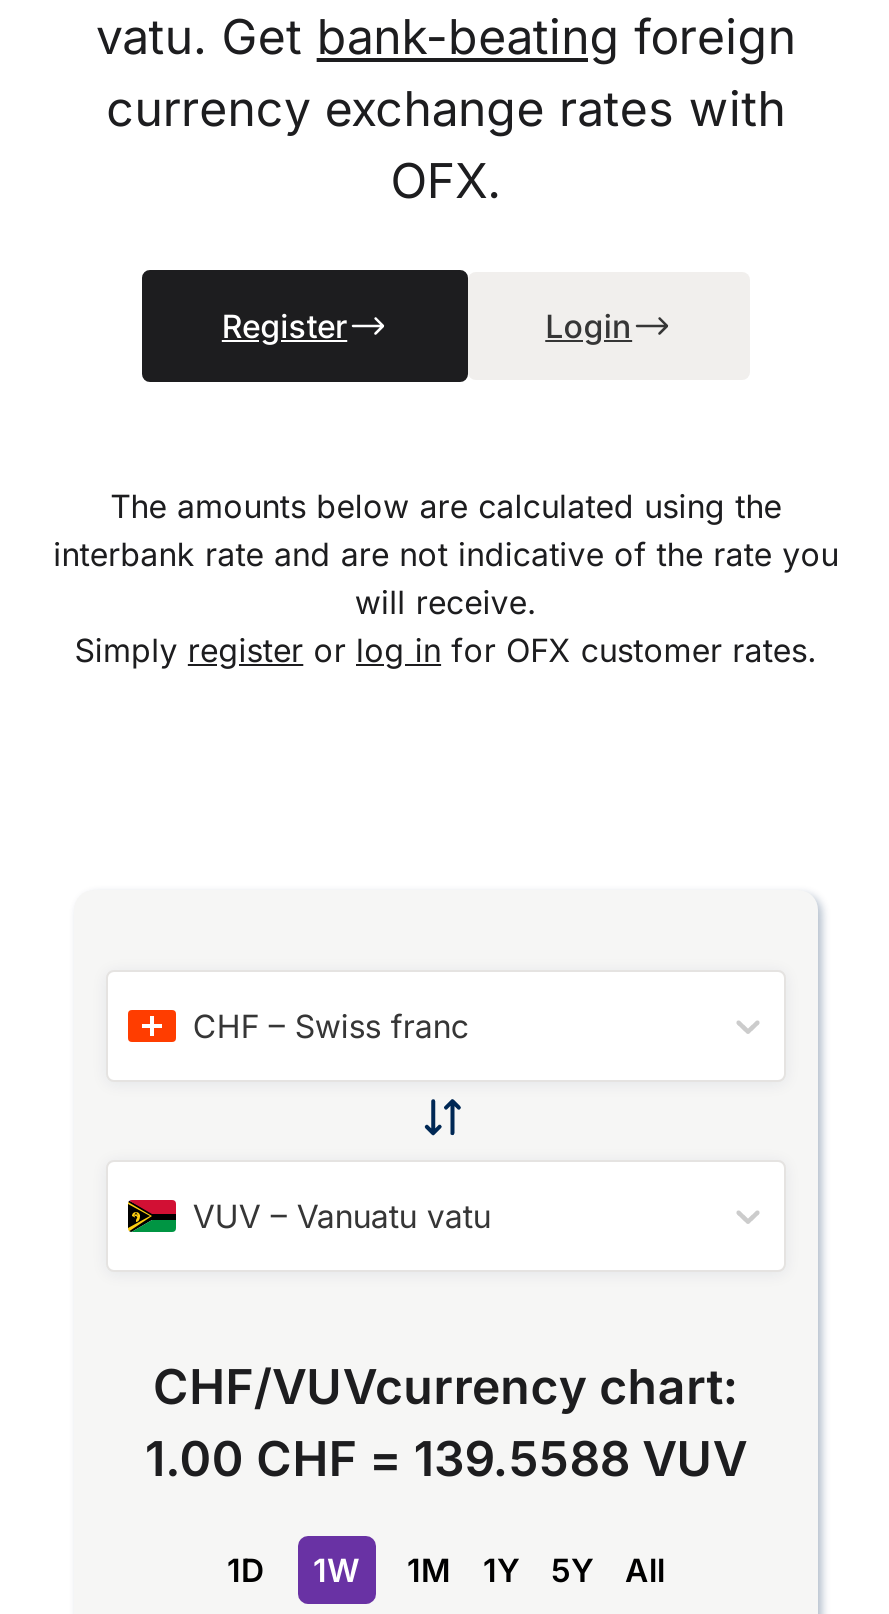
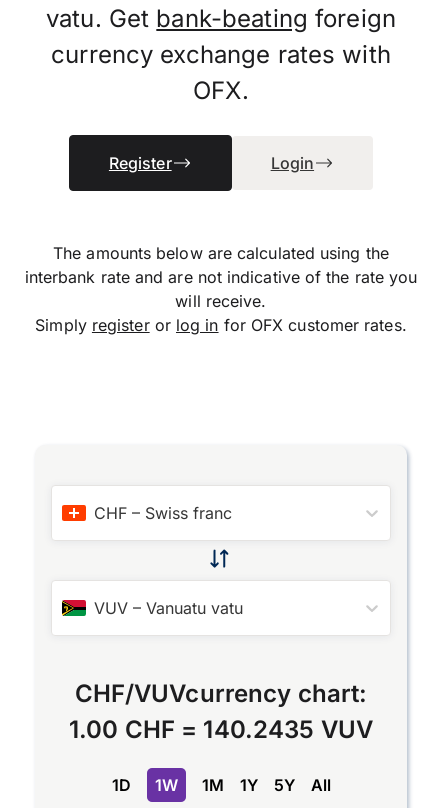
[145,1430,747,1488] 1.00 CHF = 139.5588 VUV -> [69,715,373,744] 1.00 CHF = 140.2435 VUV

